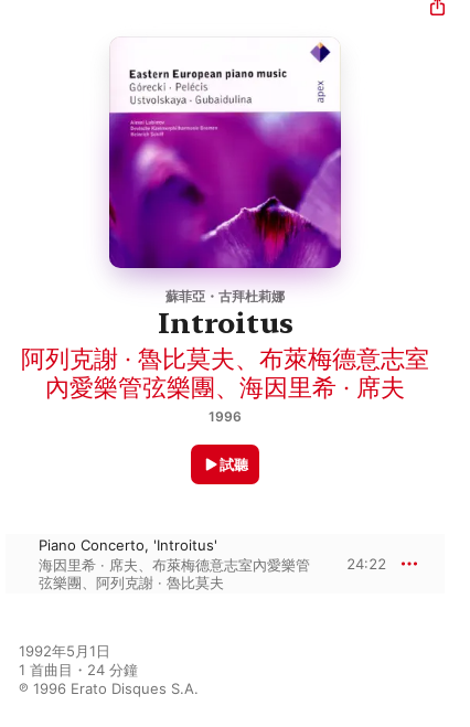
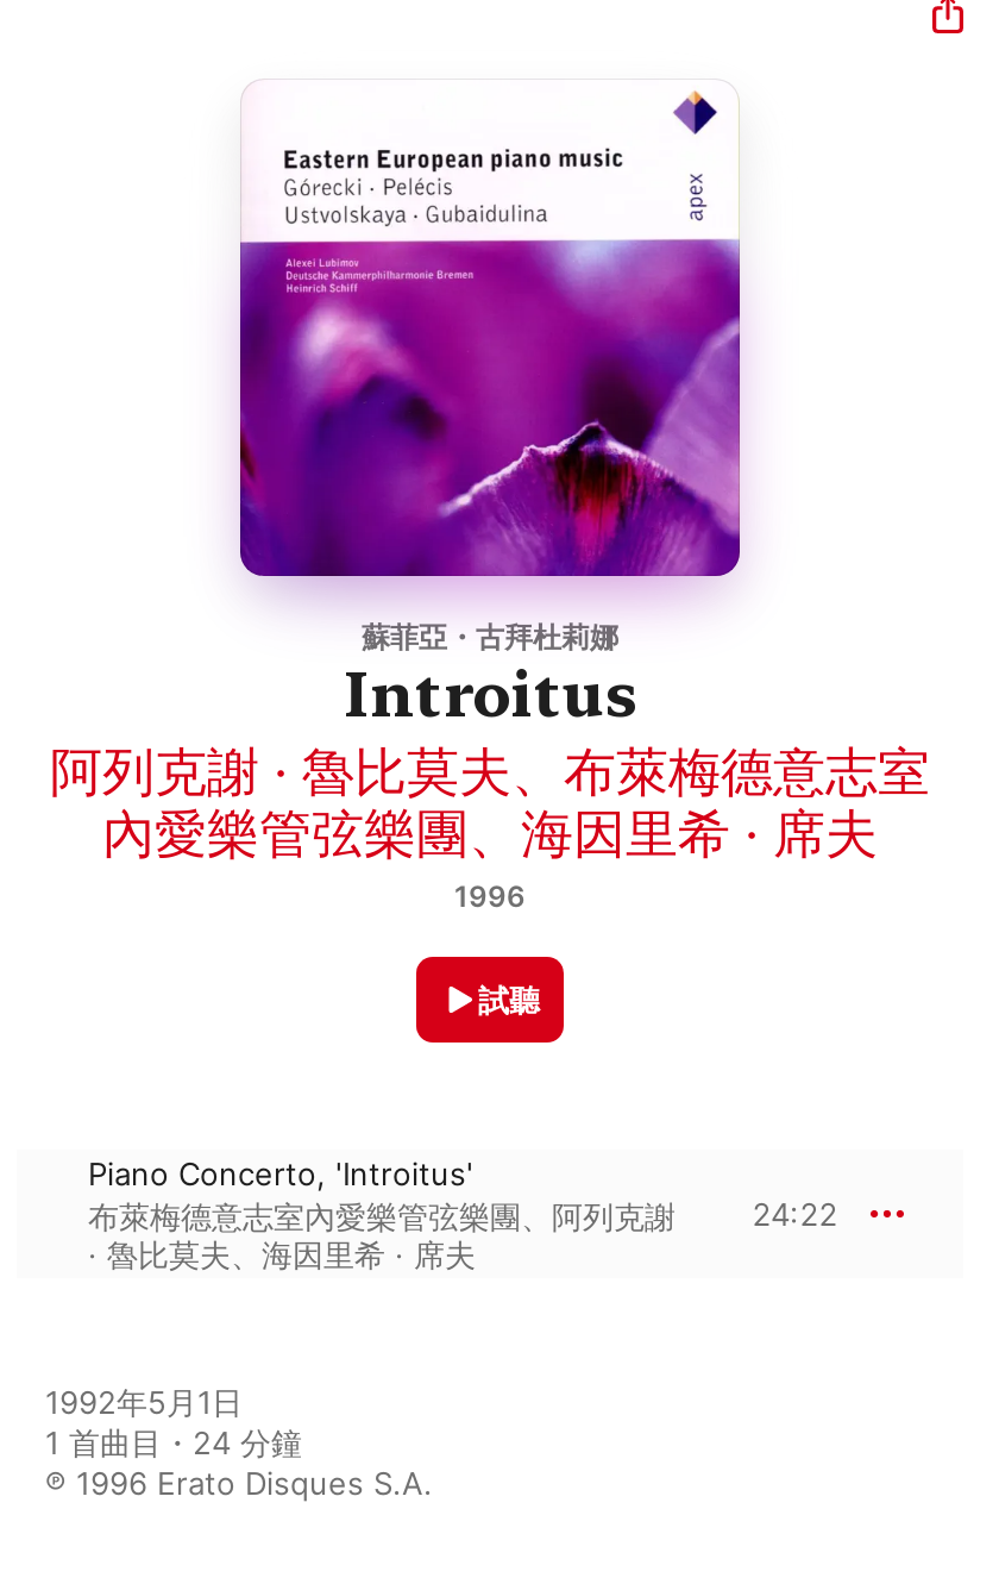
[39,555,310,591] 海因里希 · 席夫、布萊梅德意志室內愛樂管 | 弦樂團、阿列克謝 · 魯比莫夫 -> [88,1198,676,1274] 布萊梅德意志室內愛樂管弦樂團、阿列克謝 | · 魯比莫夫、海因里希 · 席夫

